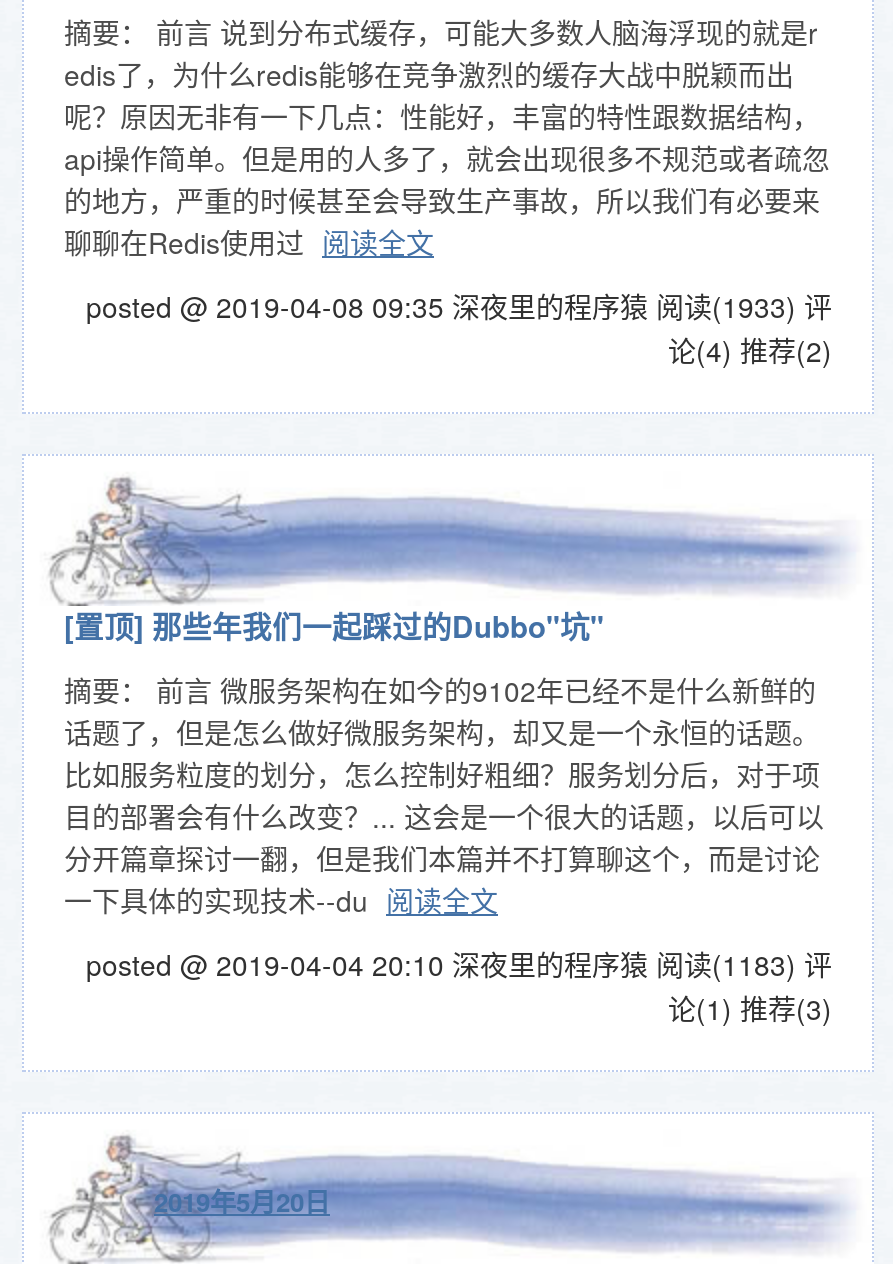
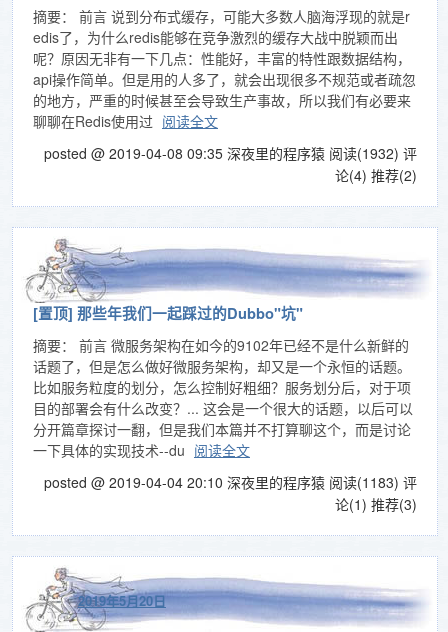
[86,286,832,326] posted @ 2019-04-08 09:35 深夜里的程序猿阅读(1933) 评 -> [44,143,417,163] posted @ 2019-04-08 09:35 深夜里的程序猿阅读(1932) 评

